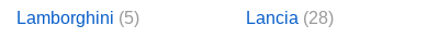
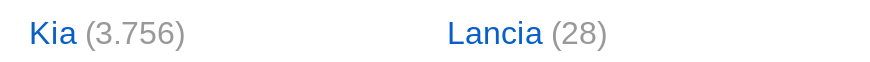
[16,9,139,27] Lamborghini (5) -> [29,16,185,50] Kia (3.756)

